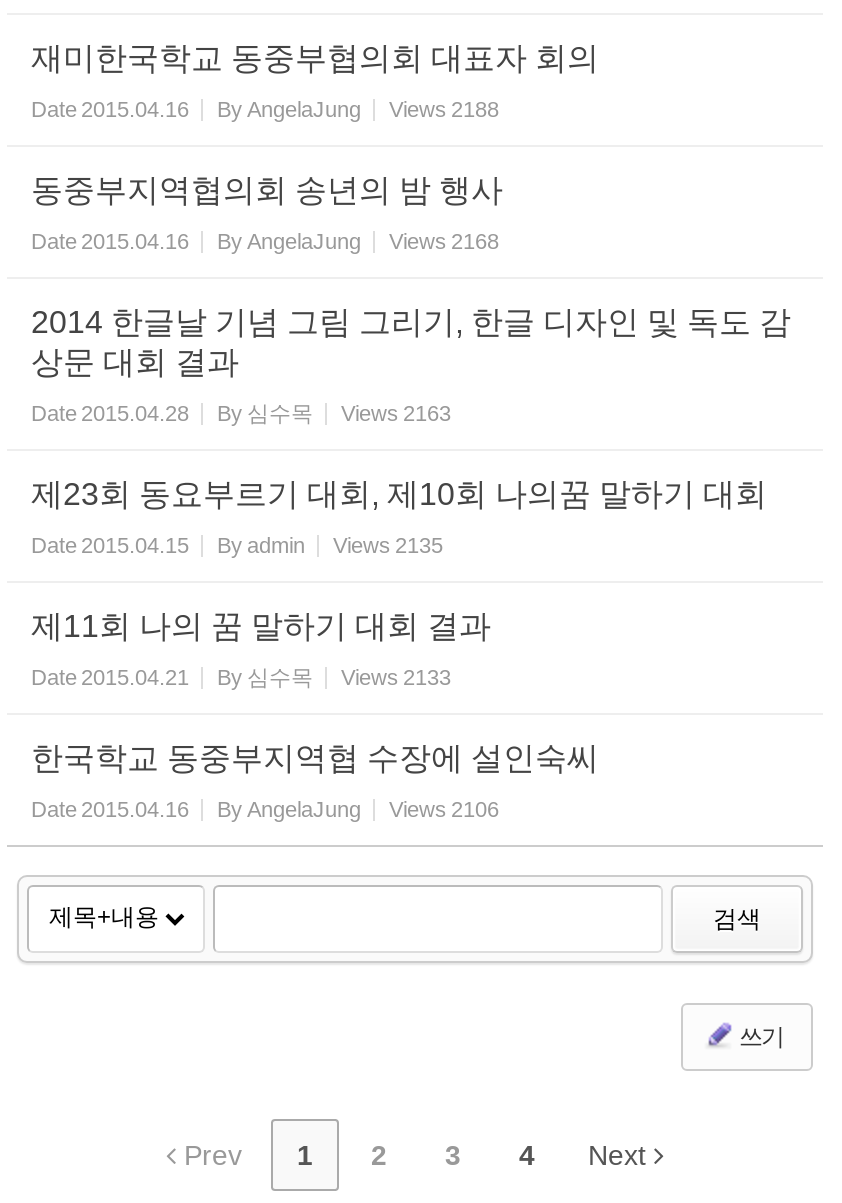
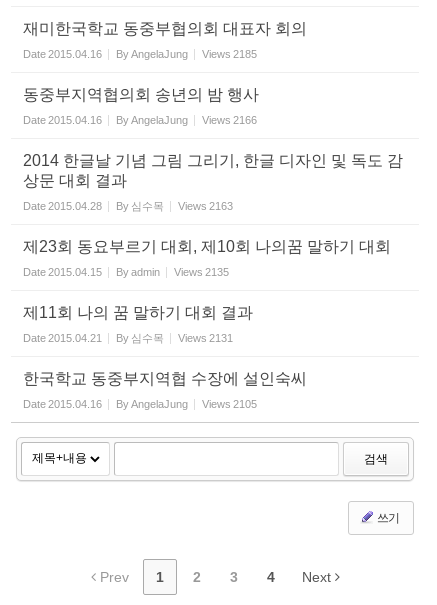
[31,96,499,120] Date 2015.04.16 By AngelaJung Views 2188 -> [23,47,257,59] Date 2015.04.16 By AngelaJung Views 2185
[31,228,499,252] Date 2015.04.16 By AngelaJung Views 2168 -> [23,113,257,125] Date 2015.04.16 By AngelaJung Views 2166
[31,664,451,688] Date 2015.04.21 By 심수목 Views 2133 -> [23,331,233,343] Date 2015.04.21 By 심수목 Views 2131
[31,796,499,820] Date 2015.04.16 By AngelaJung Views 2106 -> [23,397,257,409] Date 2015.04.16 By AngelaJung Views 2105

